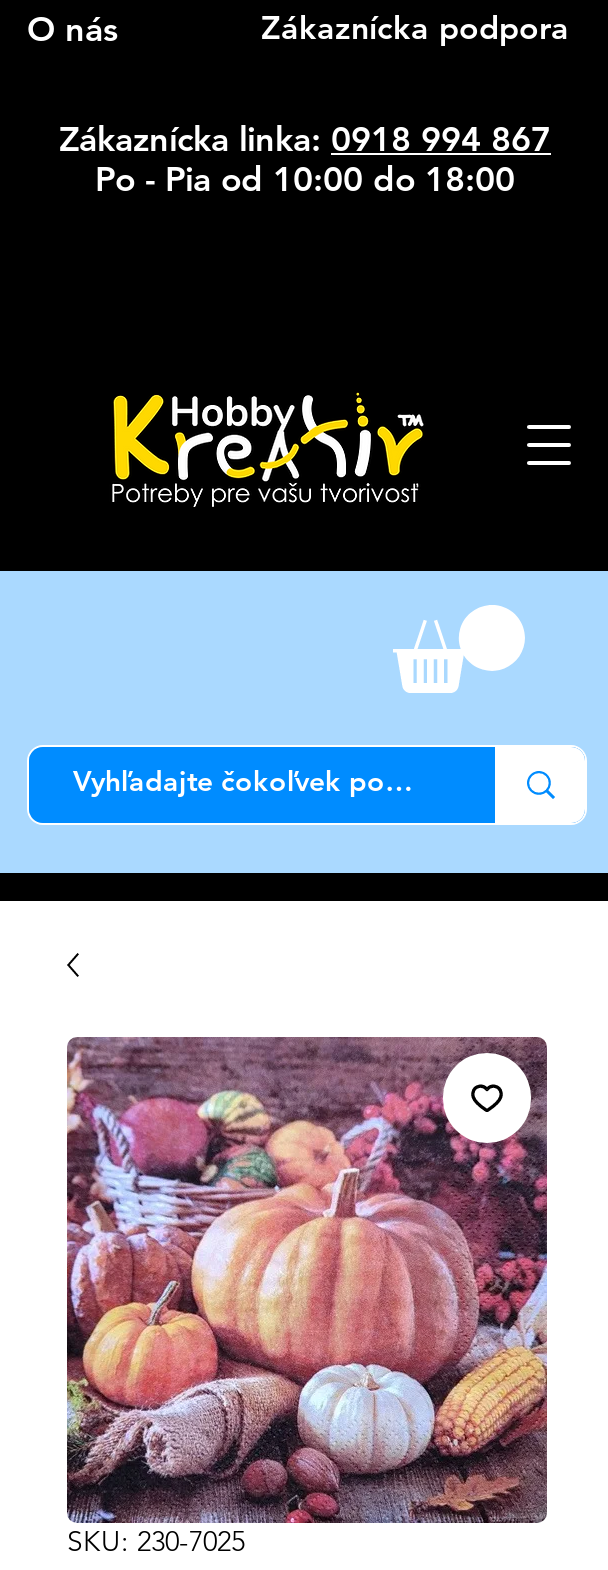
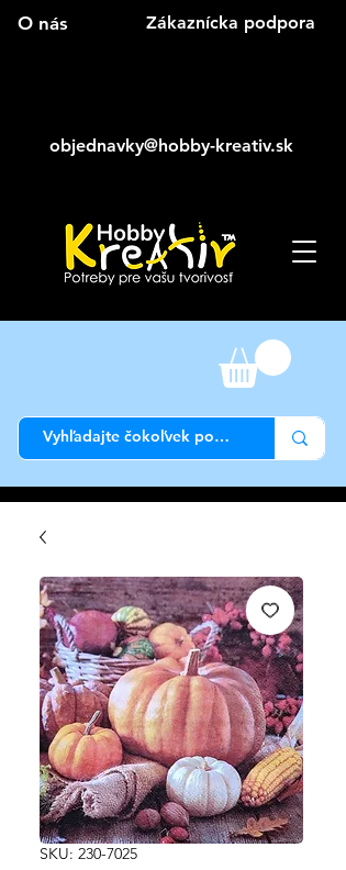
[59,119,551,199] Zákaznícka linka: 0918 994 867 | Po - Pia od 10:00 do 18:00 -> [49,135,293,156] objednavky@hobby-kreativ.sk

